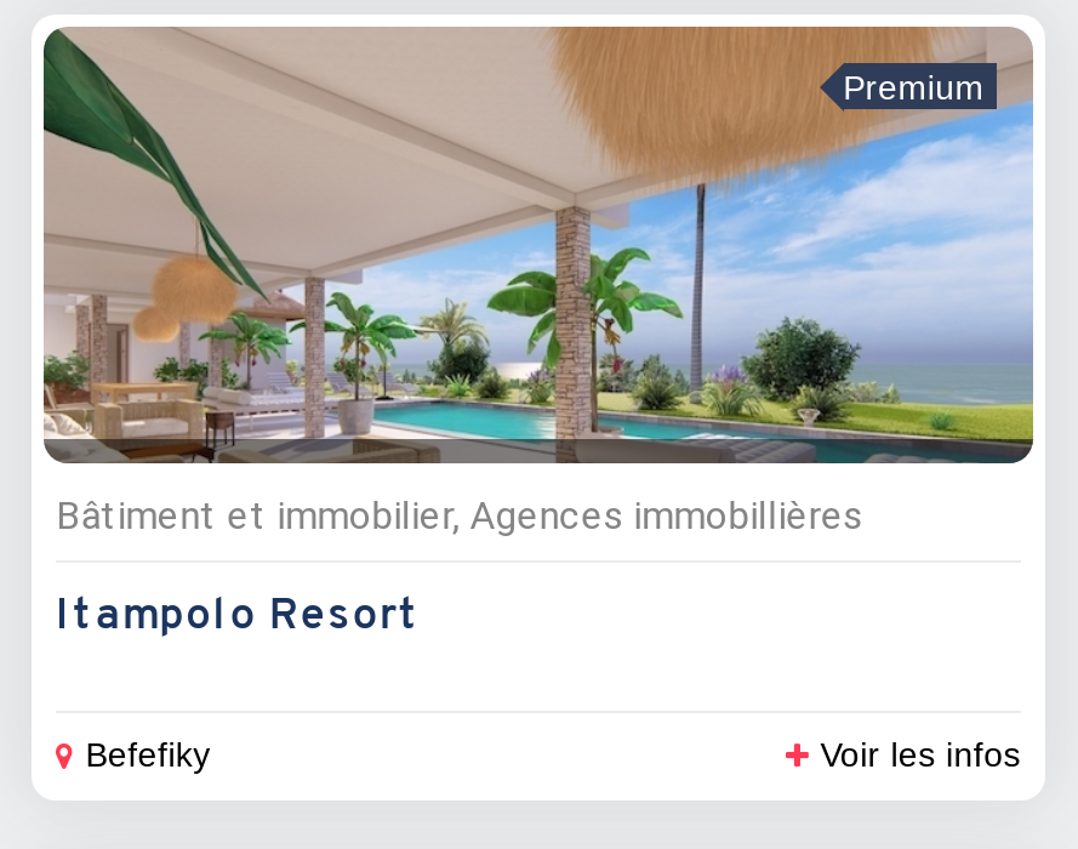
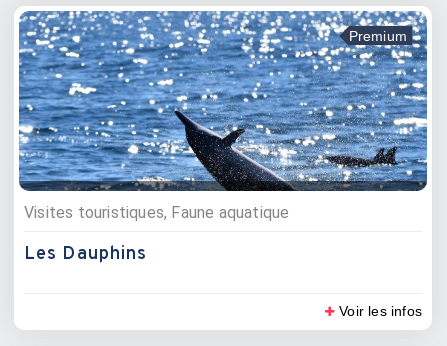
[41,24,1036,773] [image] | Bâtiment et immobilier, Agences immobillières | Itampolo Resort | Befefiky -> [18,10,428,266] [image] | Visites touristiques, Faune aquatique | Les Dauphins

